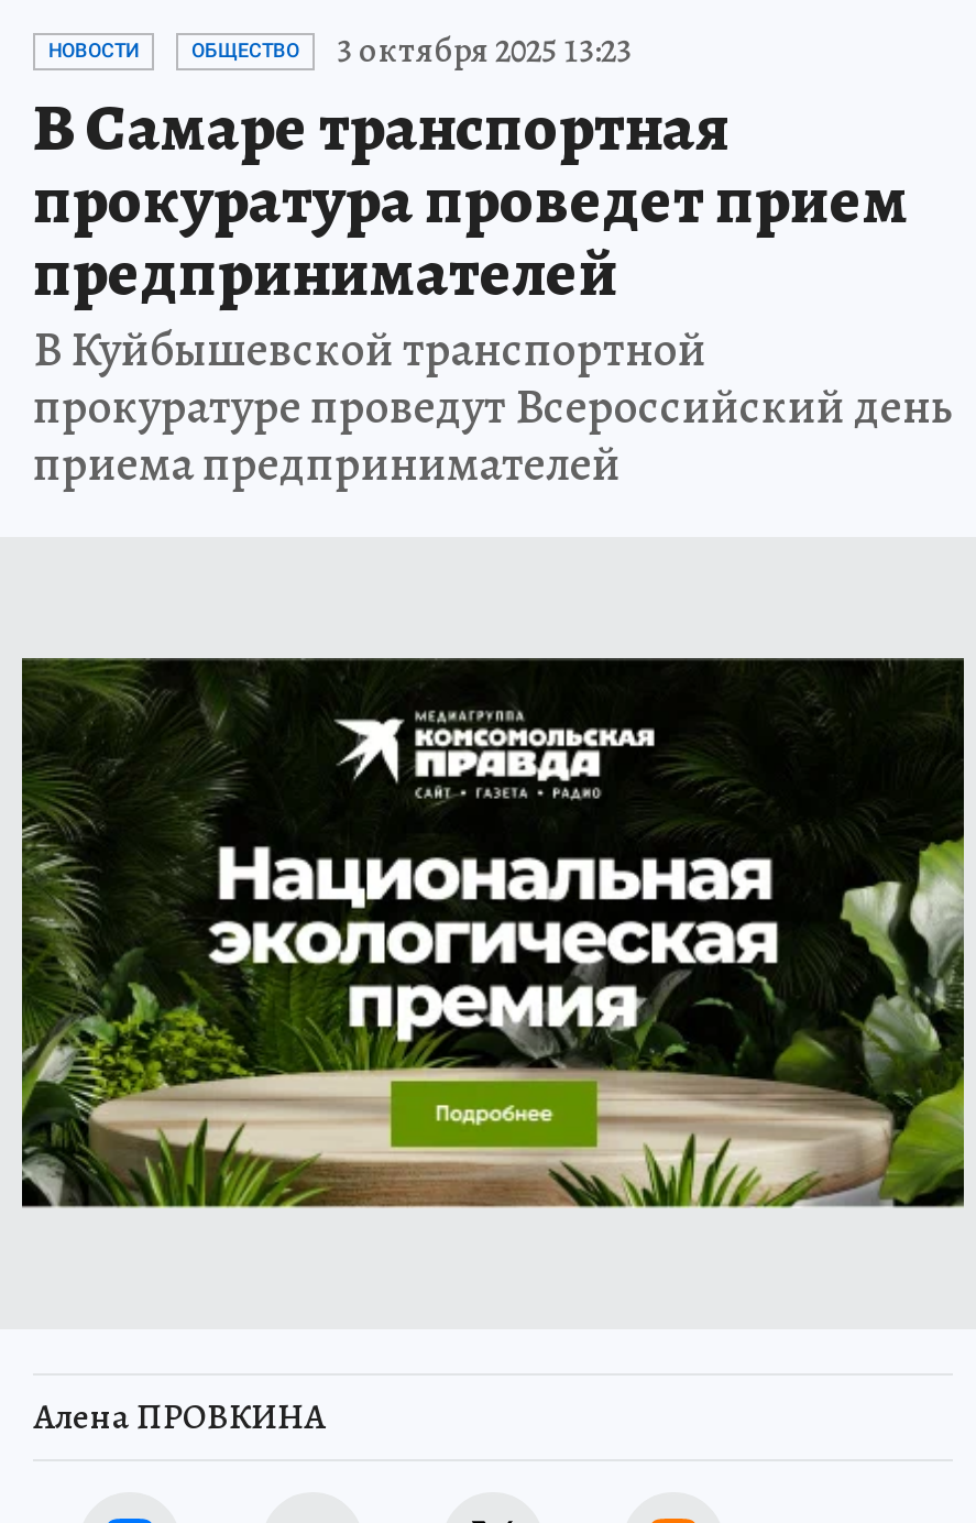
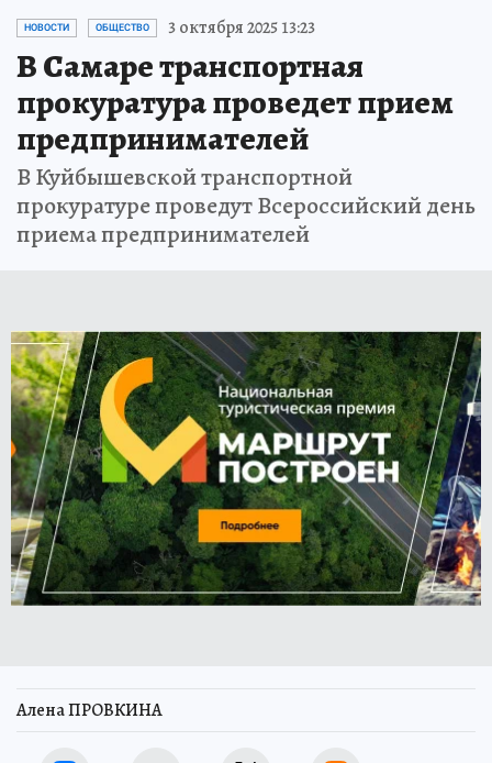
[20,656,966,1208] [image] -> [10,331,482,607] [image]

